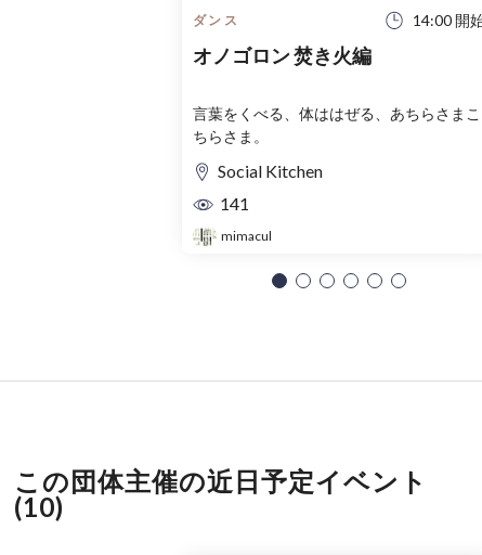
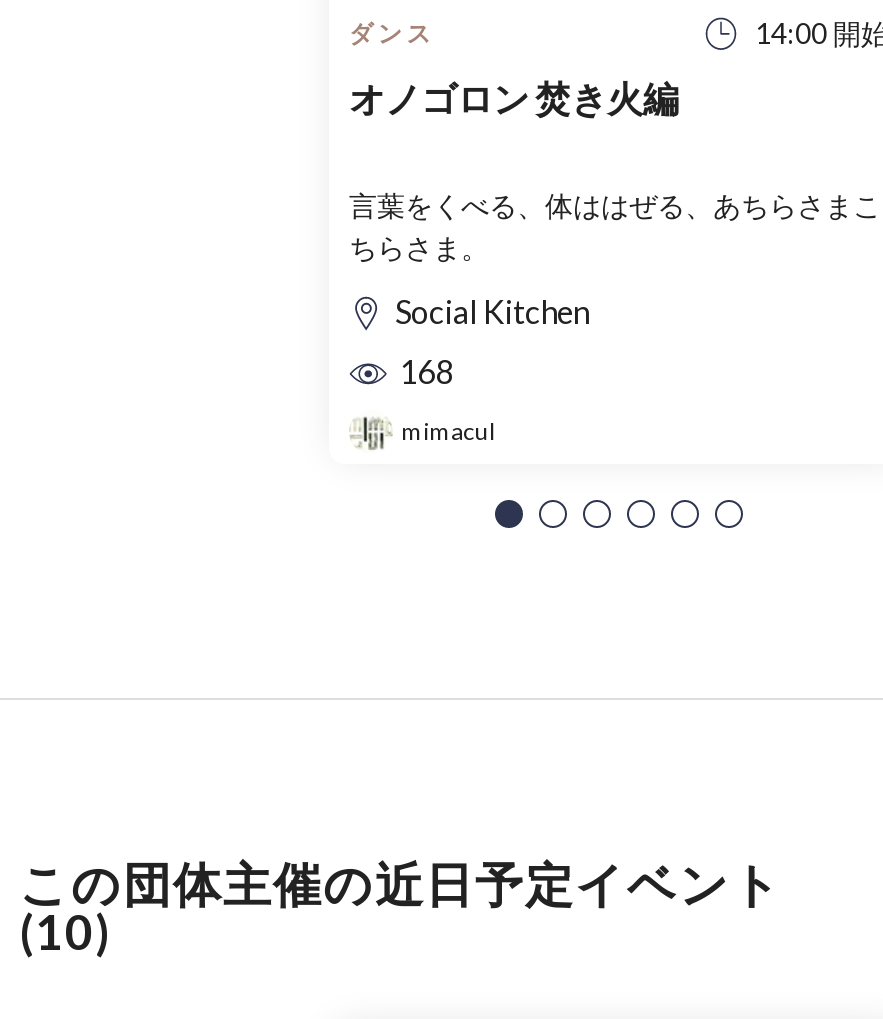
[220,193,249,214] 141 -> [399,353,453,391] 168

